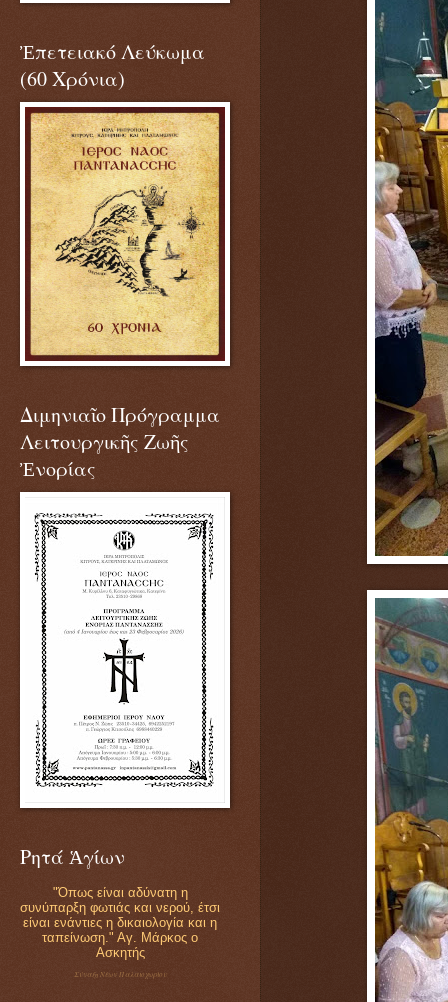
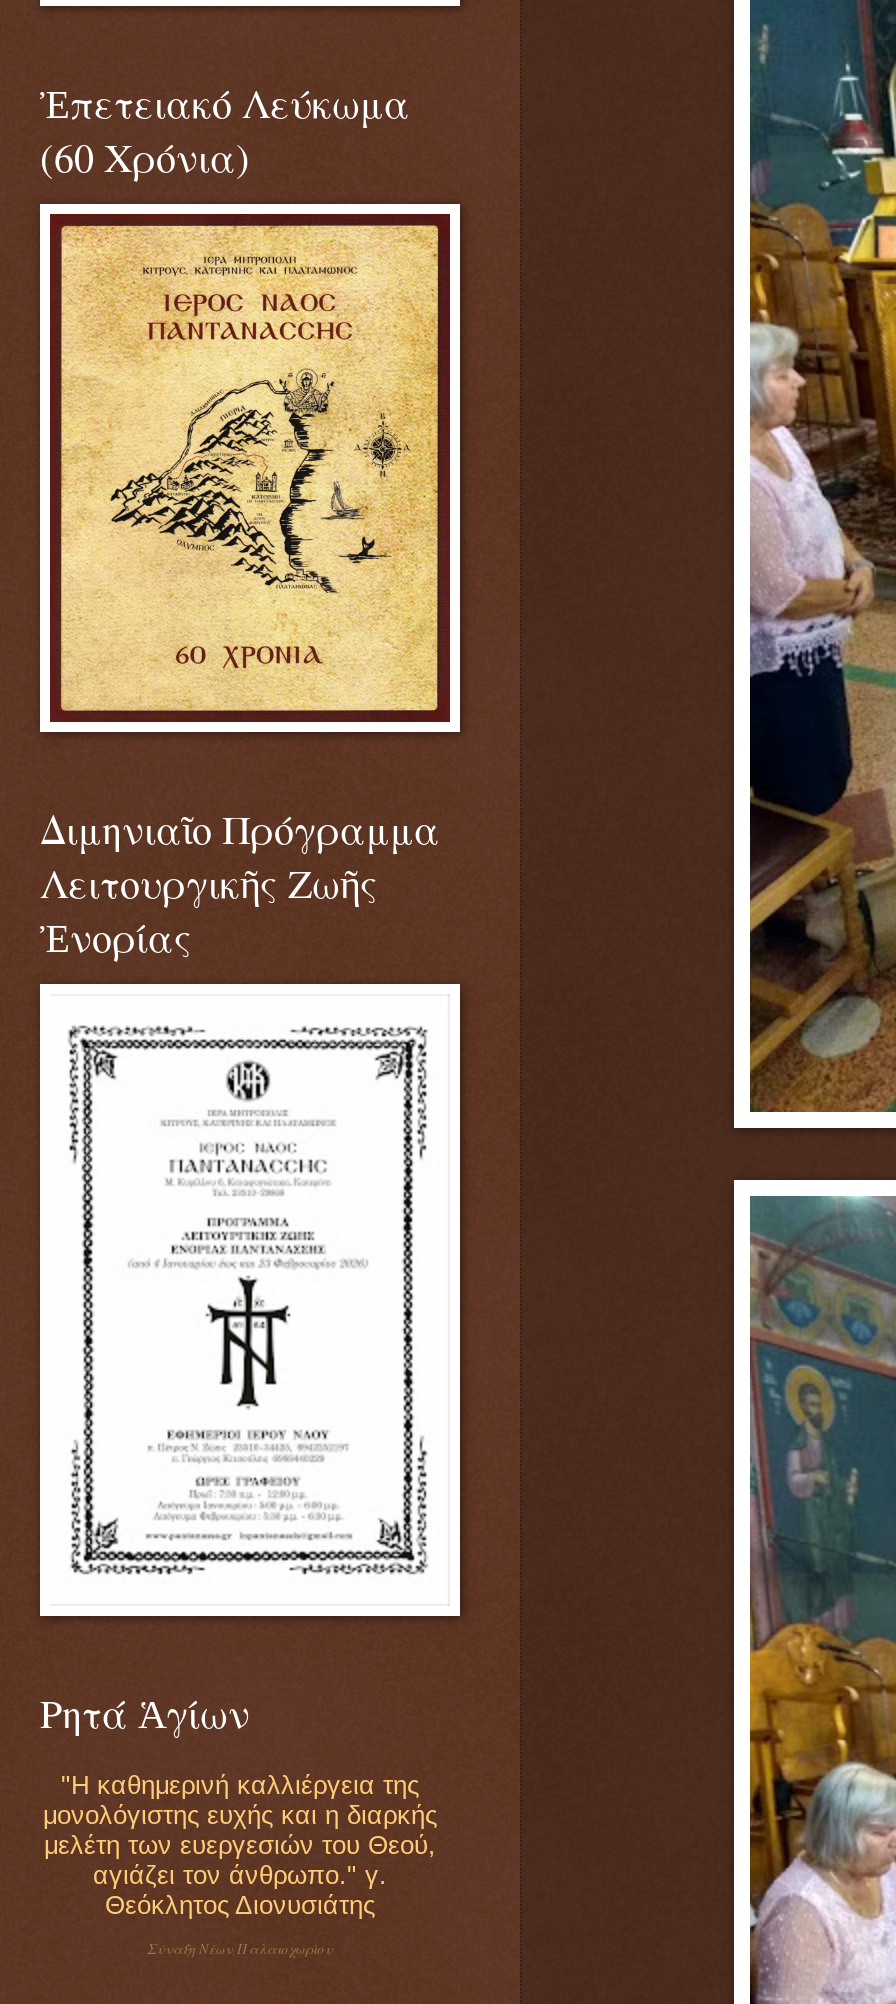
[20,884,220,959] "Όπως είναι αδύνατη η | συνύπαρξη φωτιάς και νερού, έτσι | είναι ενάντιες η δικαιολογία και η | ταπείνωση." Αγ. Μάρκος ο | Ασκητής -> [43,1769,437,1919] "Η καθημερινή καλλιέργεια της | μονολόγιστης ευχής και η διαρκής | μελέτη των ευεργεσιών του Θεού, | αγιάζει τον άνθρωπο." γ. | Θεόκλητος Διονυσιάτης

